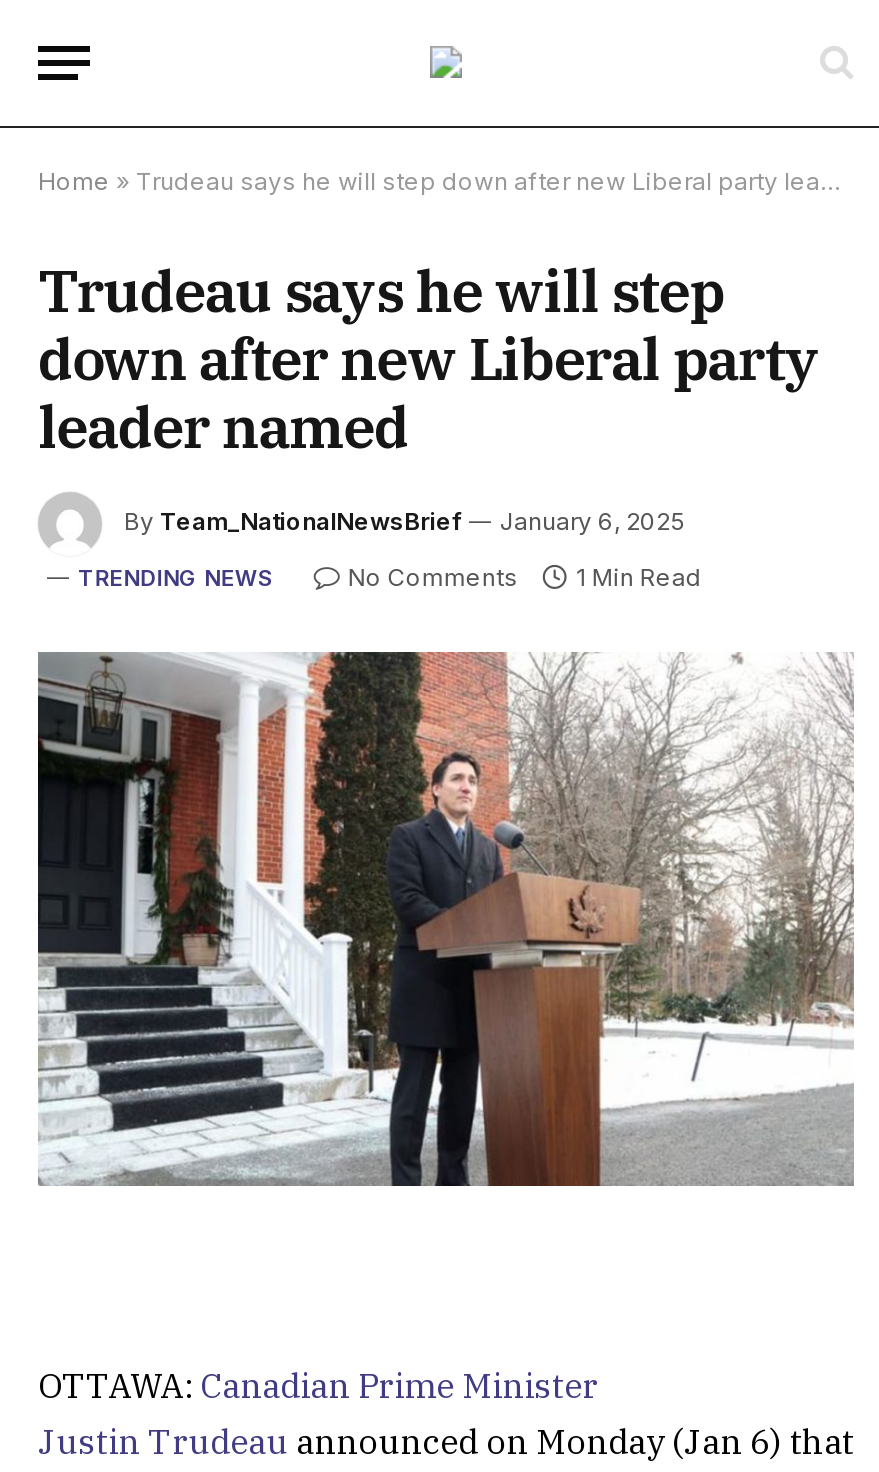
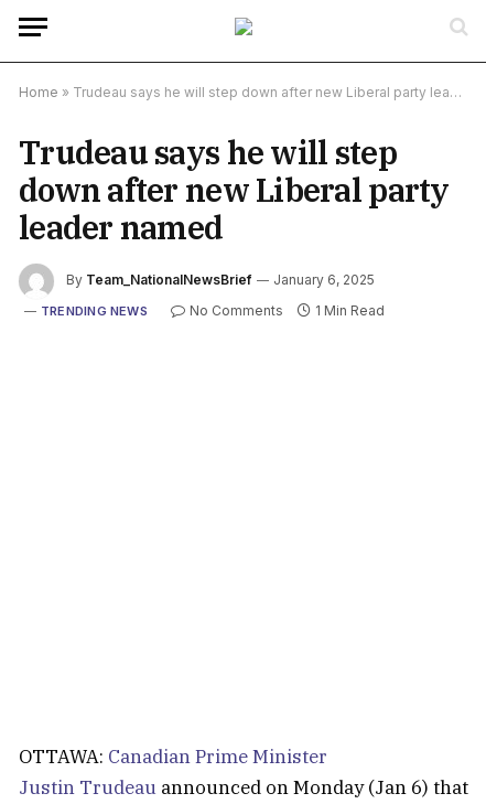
[36,650,856,1188] [image] -> none

